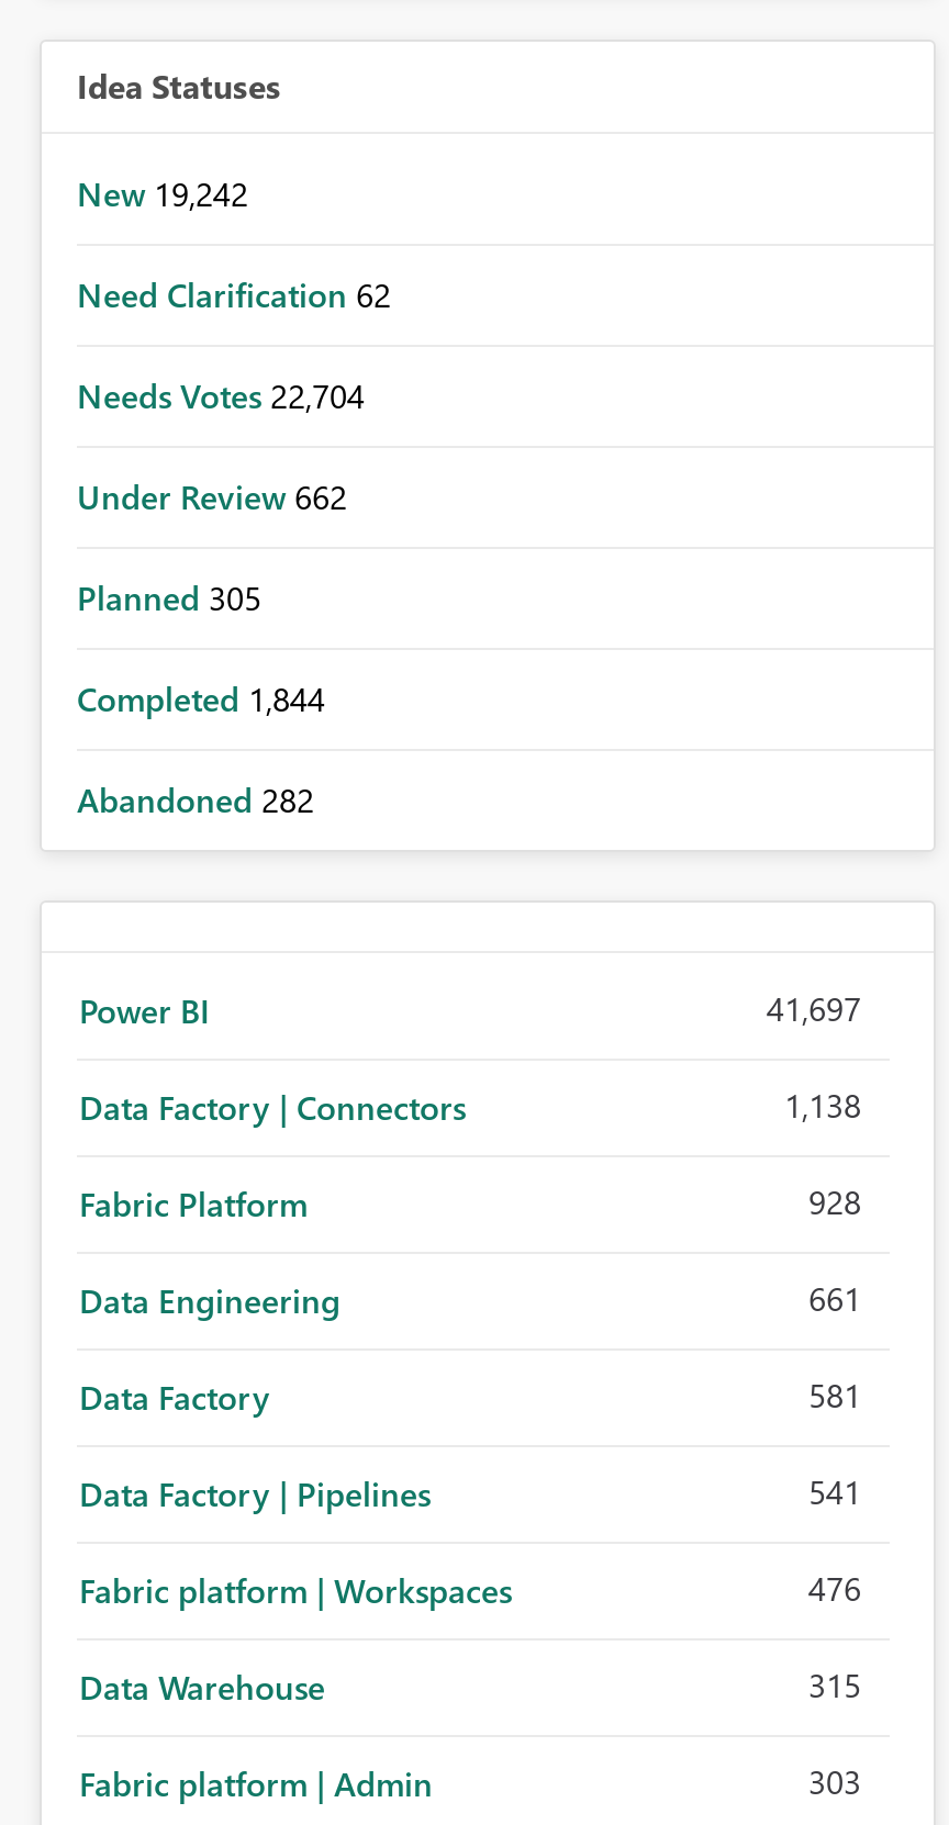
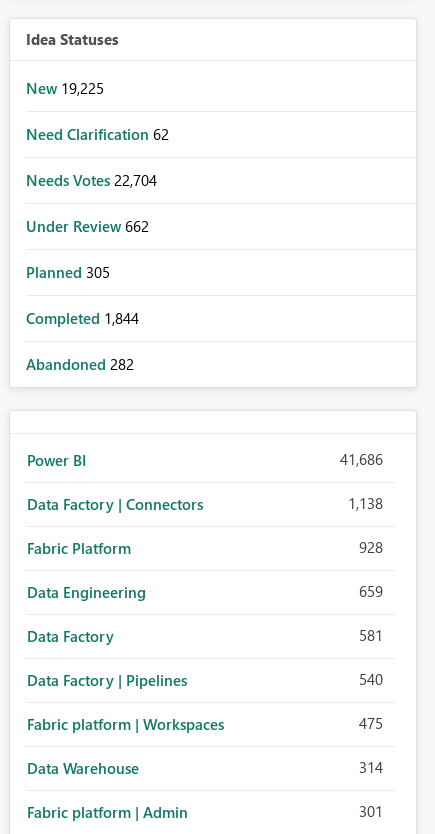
[77,172,248,216] New 19,242 -> [26,78,104,98] New 19,225
[767,987,861,1030] 41,697 -> [340,449,383,469] 41,686
[808,1276,861,1320] 661 -> [359,581,383,601] 659
[808,1470,861,1514] 541 -> [359,669,383,689] 540
[808,1566,861,1610] 476 -> [359,713,383,733] 475
[808,1663,861,1707] 315 -> [359,757,383,777] 314
[808,1760,861,1803] 303 -> [359,801,383,821] 301

